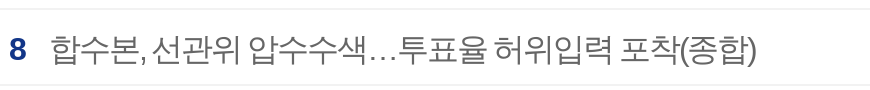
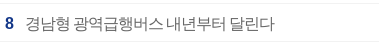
[49,32,755,66] 합수본, 선관위 압수수색…투표율 허위입력 포착(종합) -> [25,15,274,32] 경남형 광역급행버스 내년부터 달린다

